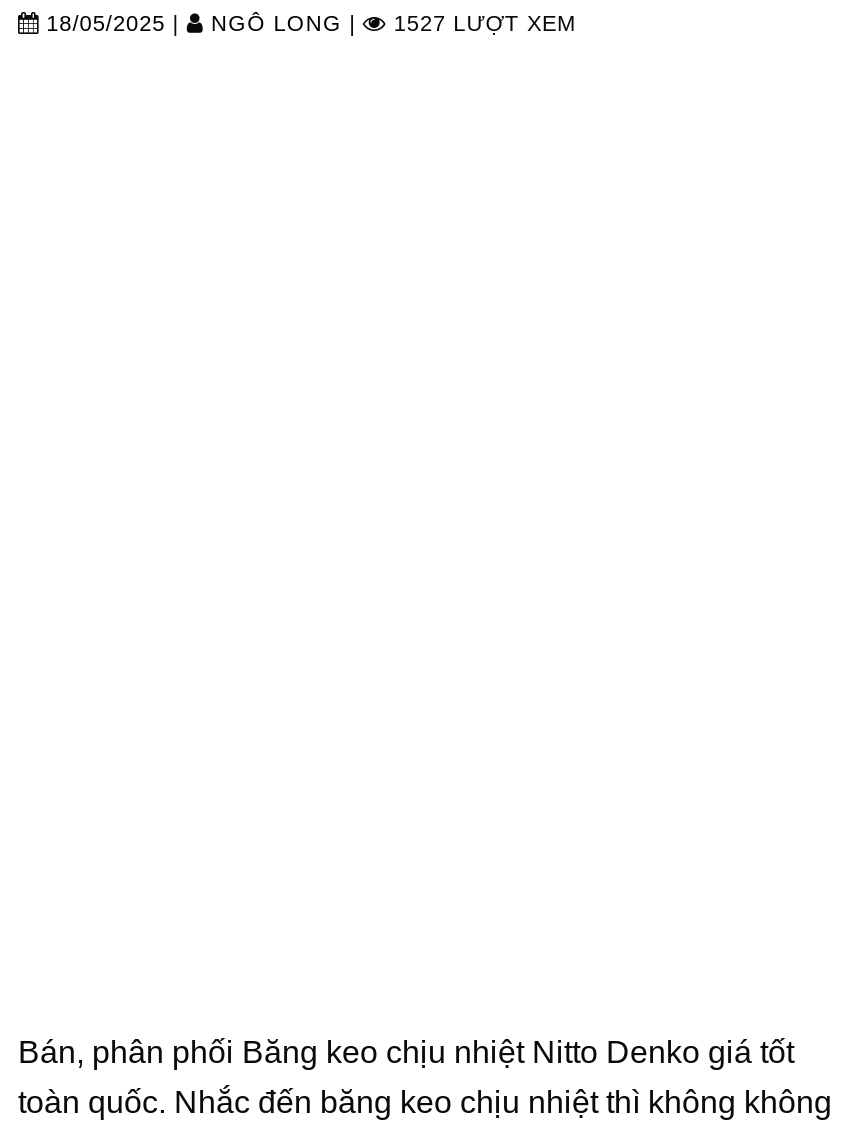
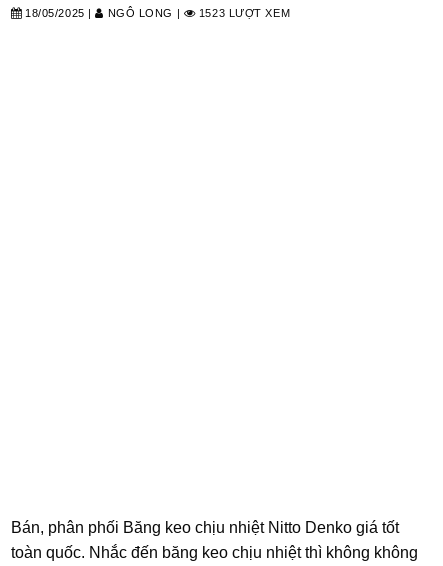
[387,11,576,35] 1527 LƯỢT XEM -> [195,7,290,19] 1523 LƯỢT XEM

